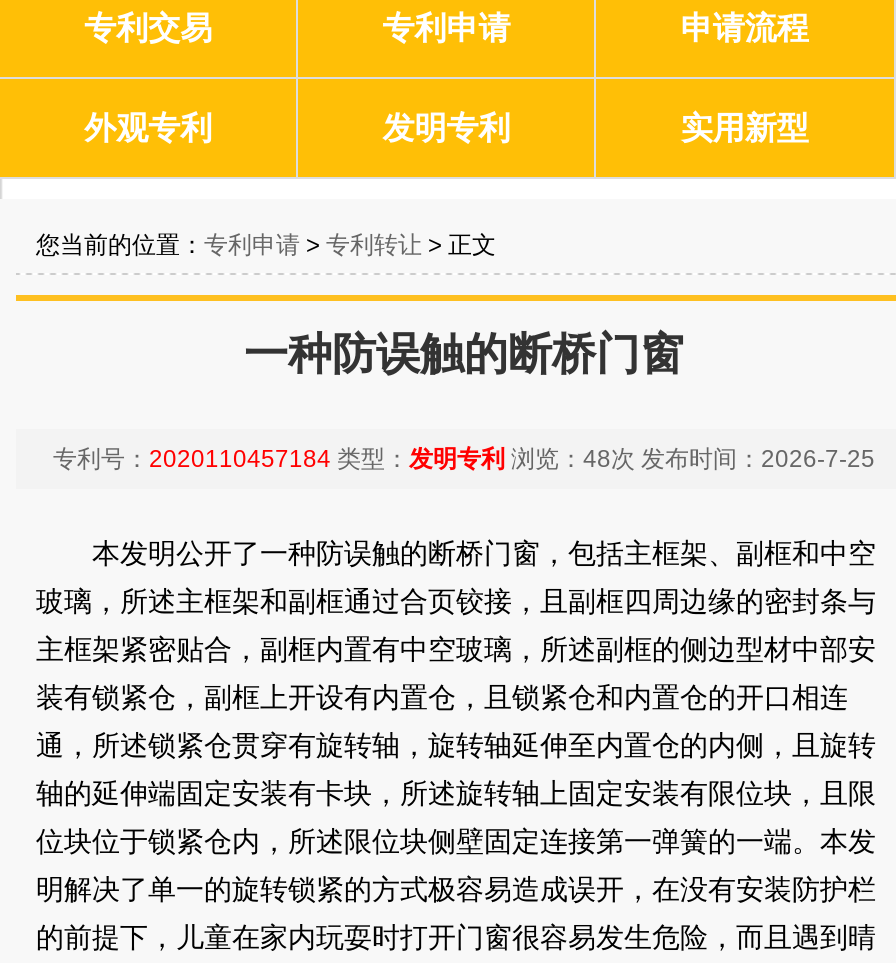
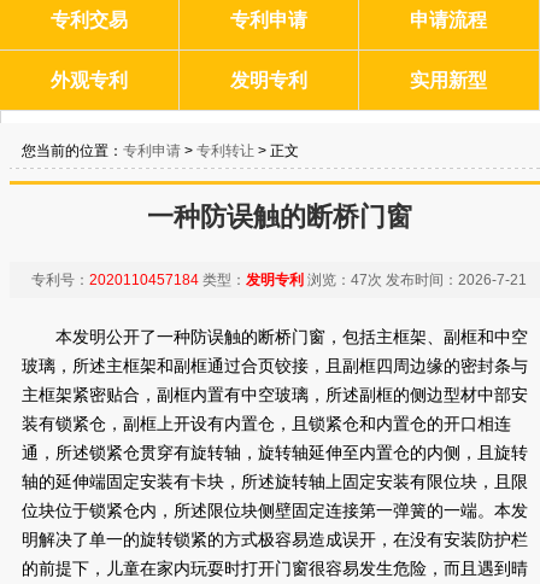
[53,445,875,473] 专利号：2020110457184类型：发明专利浏览：48次发布时间：2026-7-25 -> [32,271,527,288] 专利号：2020110457184类型：发明专利浏览：47次发布时间：2026-7-21

